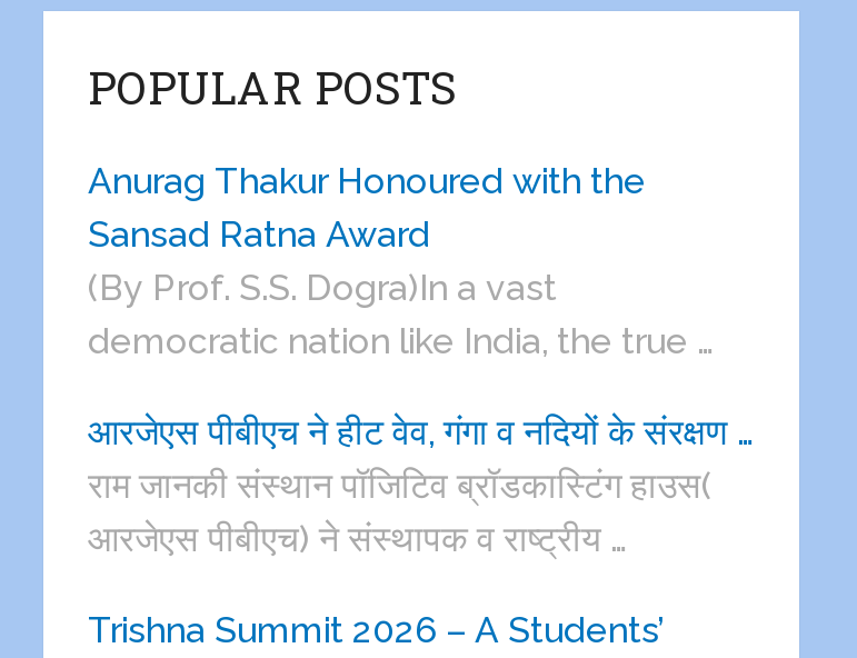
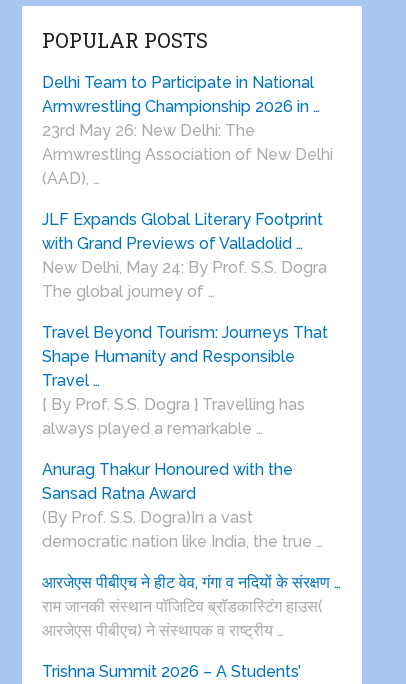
none -> [42,73,333,438] Delhi Team to Participate in National | Armwrestling Championship 2026 in … | 23rd May 26: New Delhi: The | Armwrestling Association of New Delhi | (AAD), … | JLF Expands Global Literary Footprint | with Grand Previews of Valladolid … | New Delhi, May 24: By Prof. S.S. Dogra | The global journey of … | Travel Beyond Tourism: Journeys That | Shape Humanity and Responsible | Travel … | { By Prof. S.S. Dogra } Travelling has | always played a remarkable …

